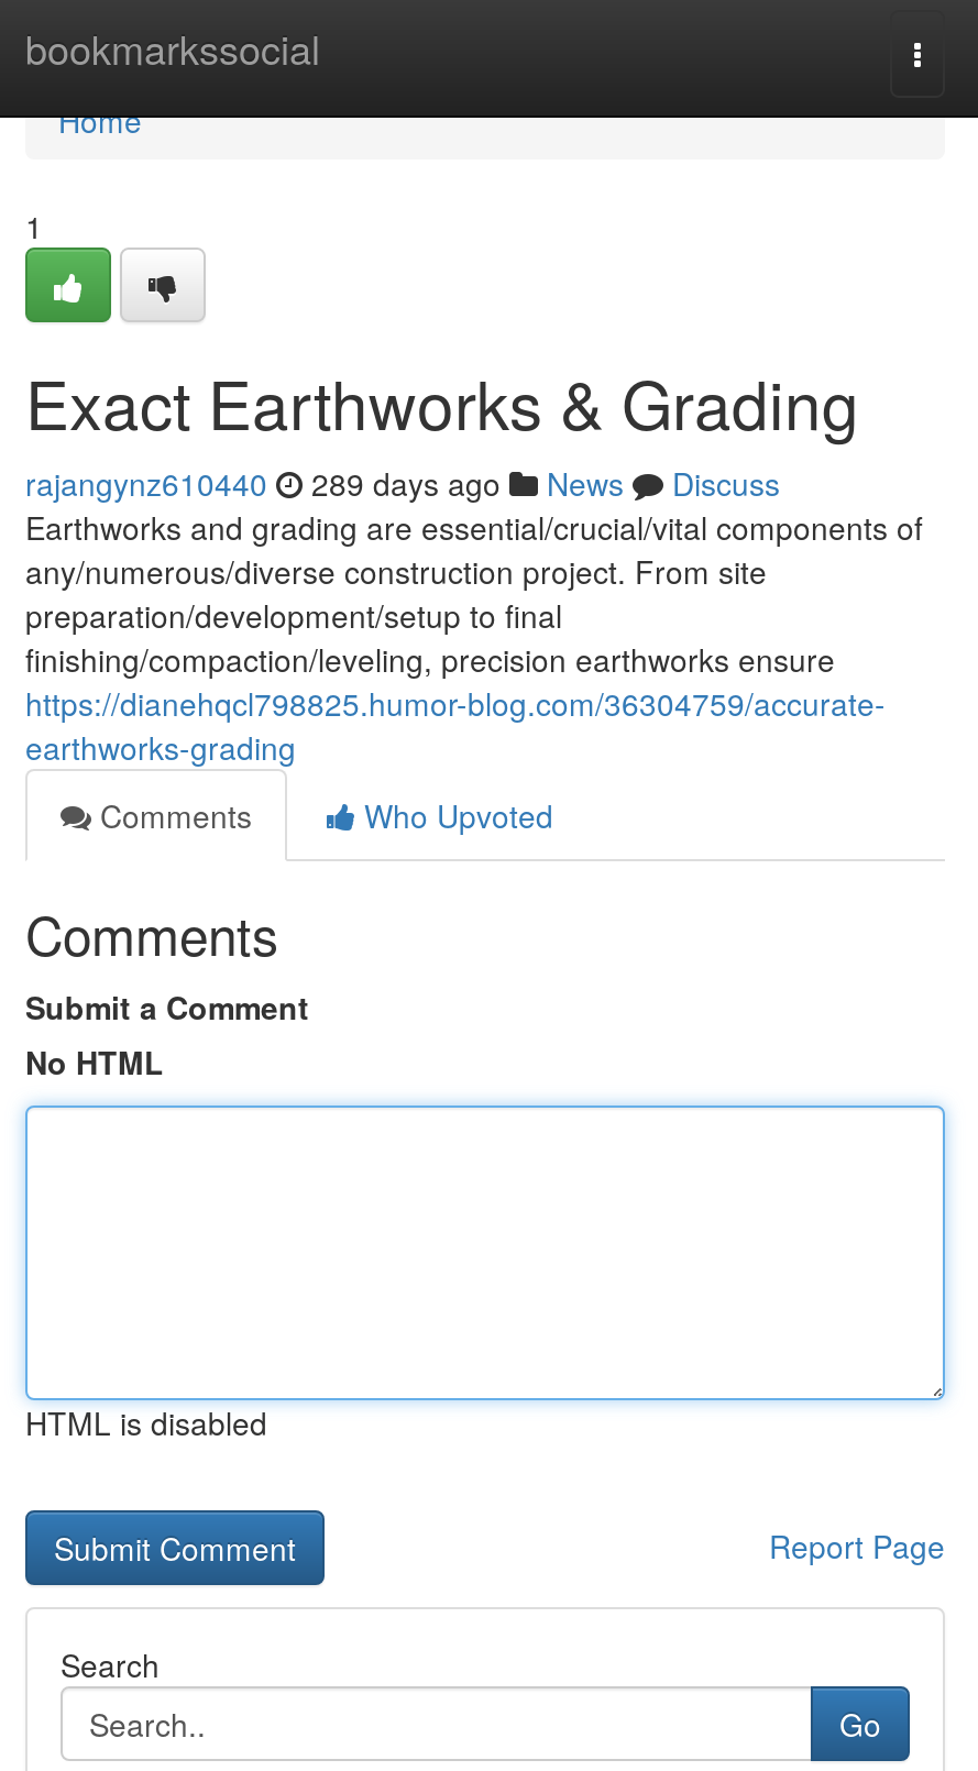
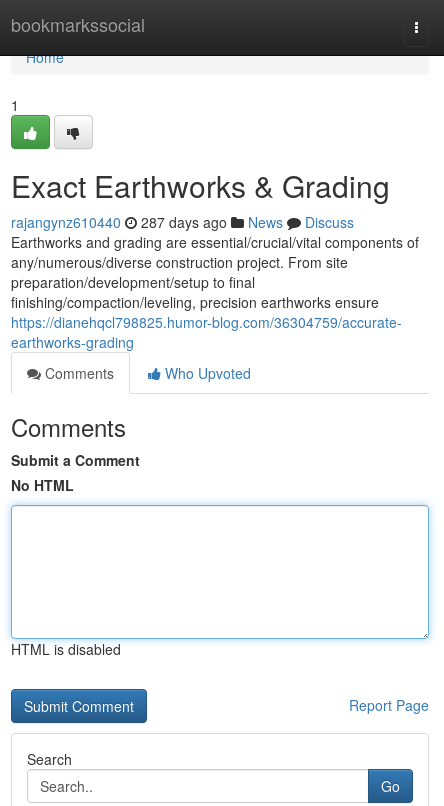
[25,461,780,505] rajangynz610440 289 days ago News Discuss -> [11,212,354,232] rajangynz610440 287 days ago News Discuss

